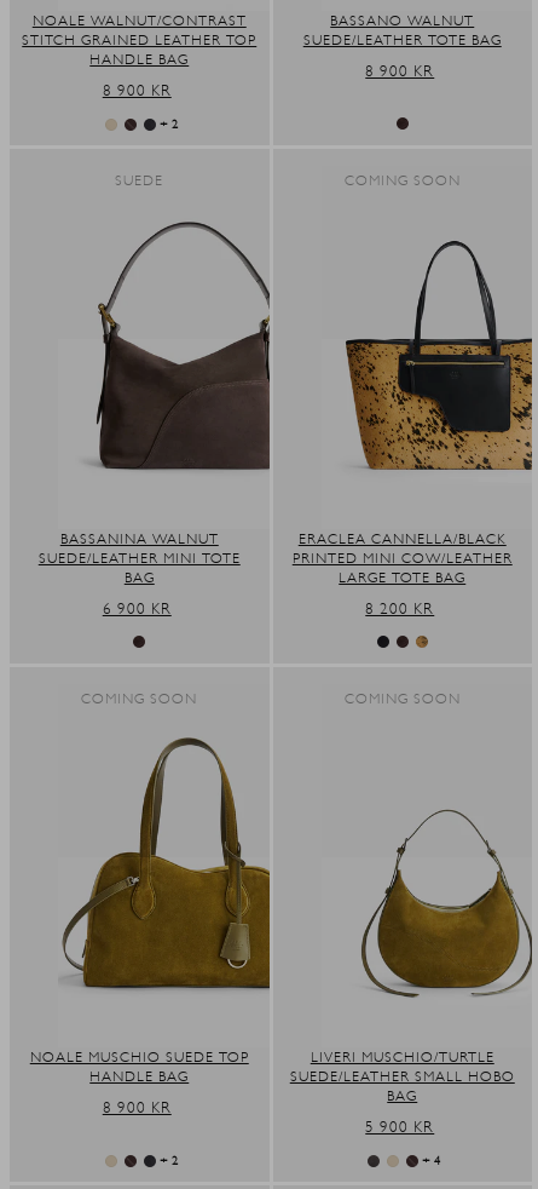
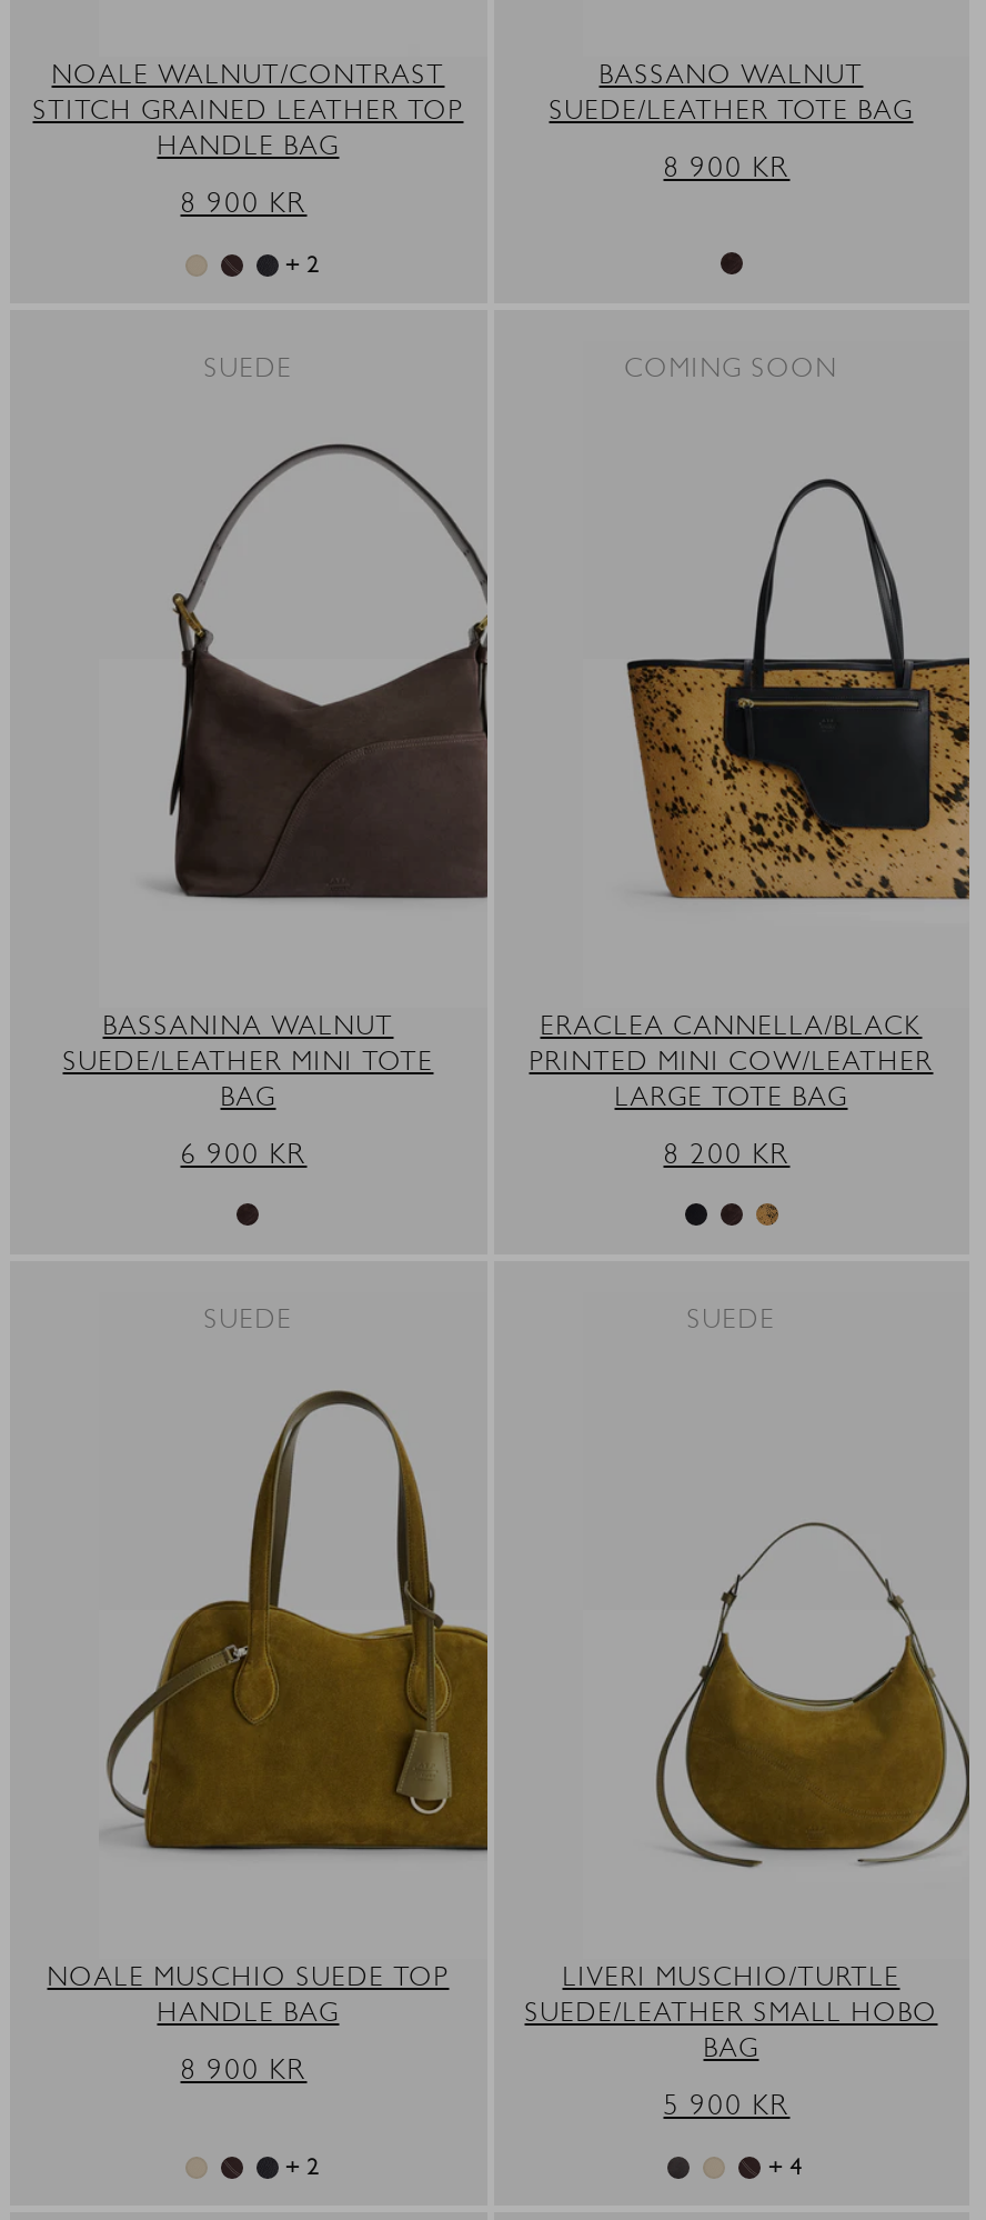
[81,690,197,707] COMING SOON -> [204,1303,292,1334] SUEDE
[344,690,460,707] COMING SOON -> [687,1303,776,1334] SUEDE

